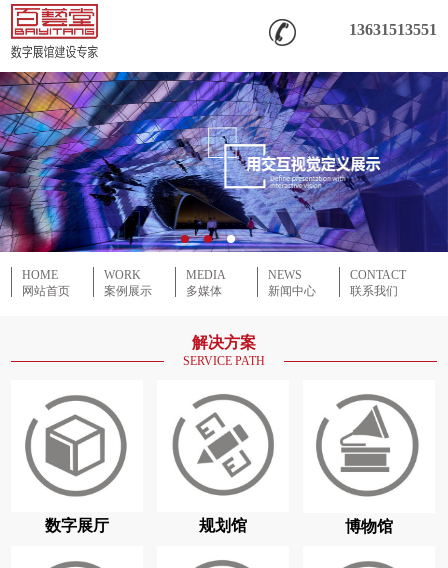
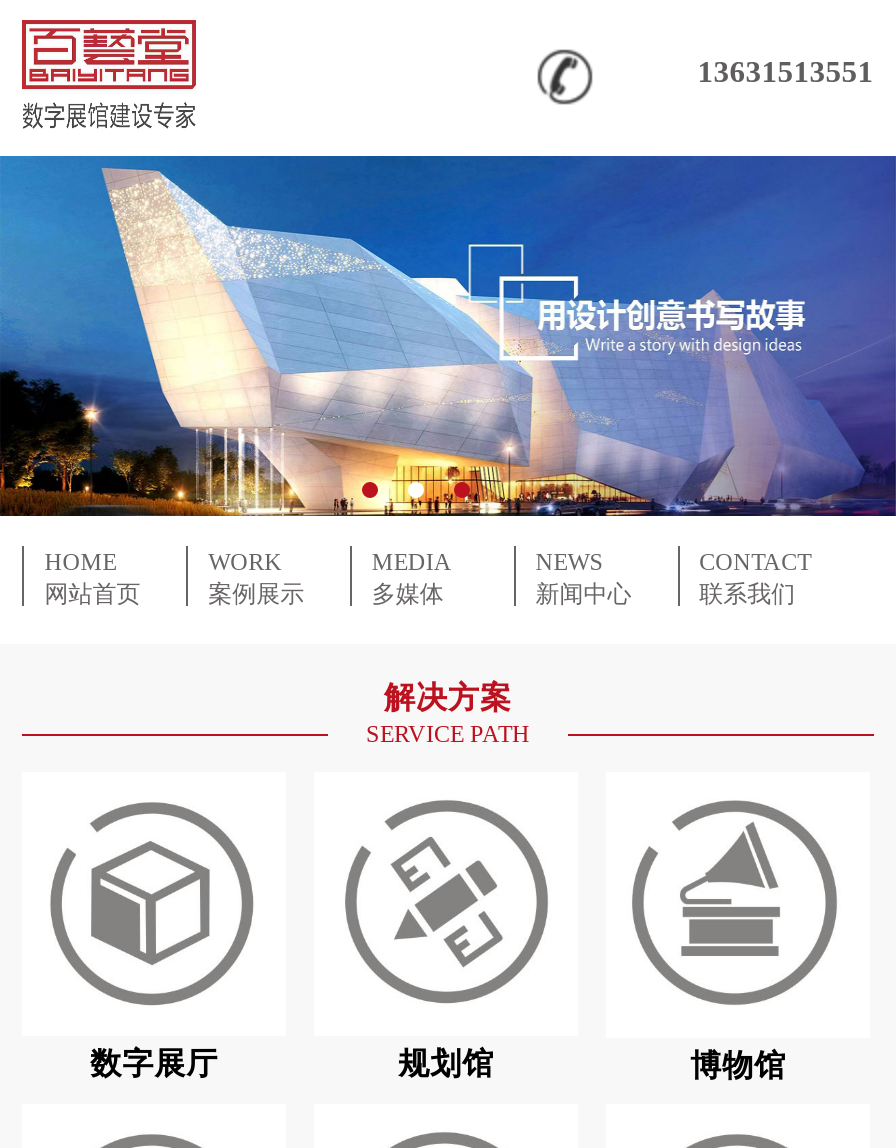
[3,71,445,253] [image] -> [6,154,890,518] [image]

